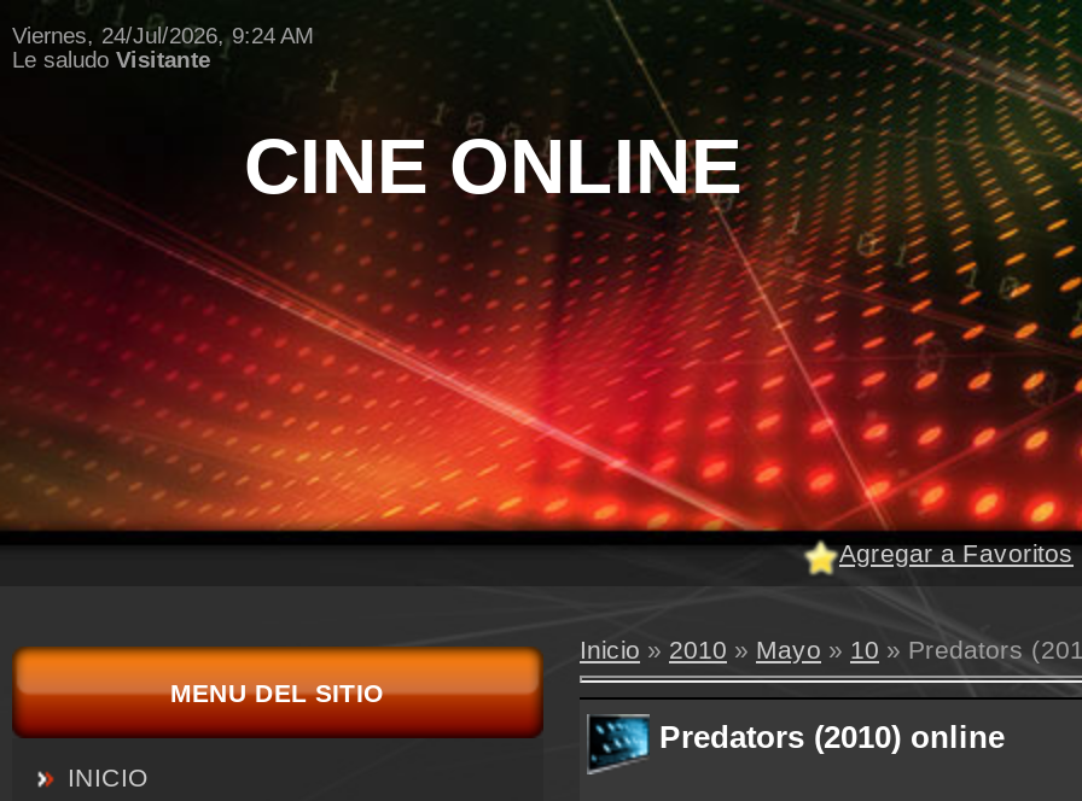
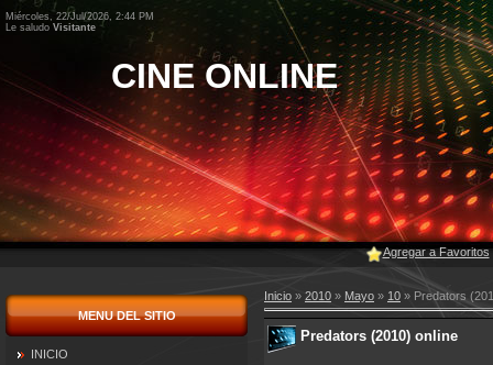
[12,24,314,48] Viernes, 24/Jul/2026, 9:24 AM -> [6,11,154,22] Miércoles, 22/Jul/2026, 2:44 PM

